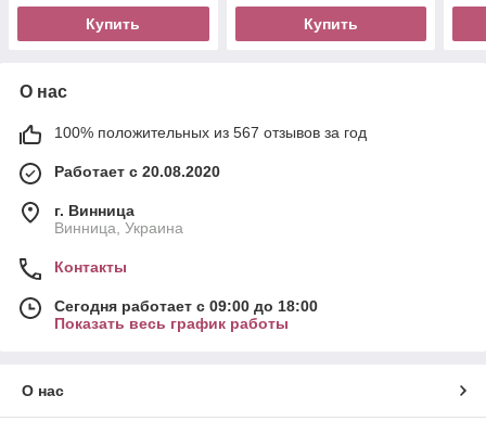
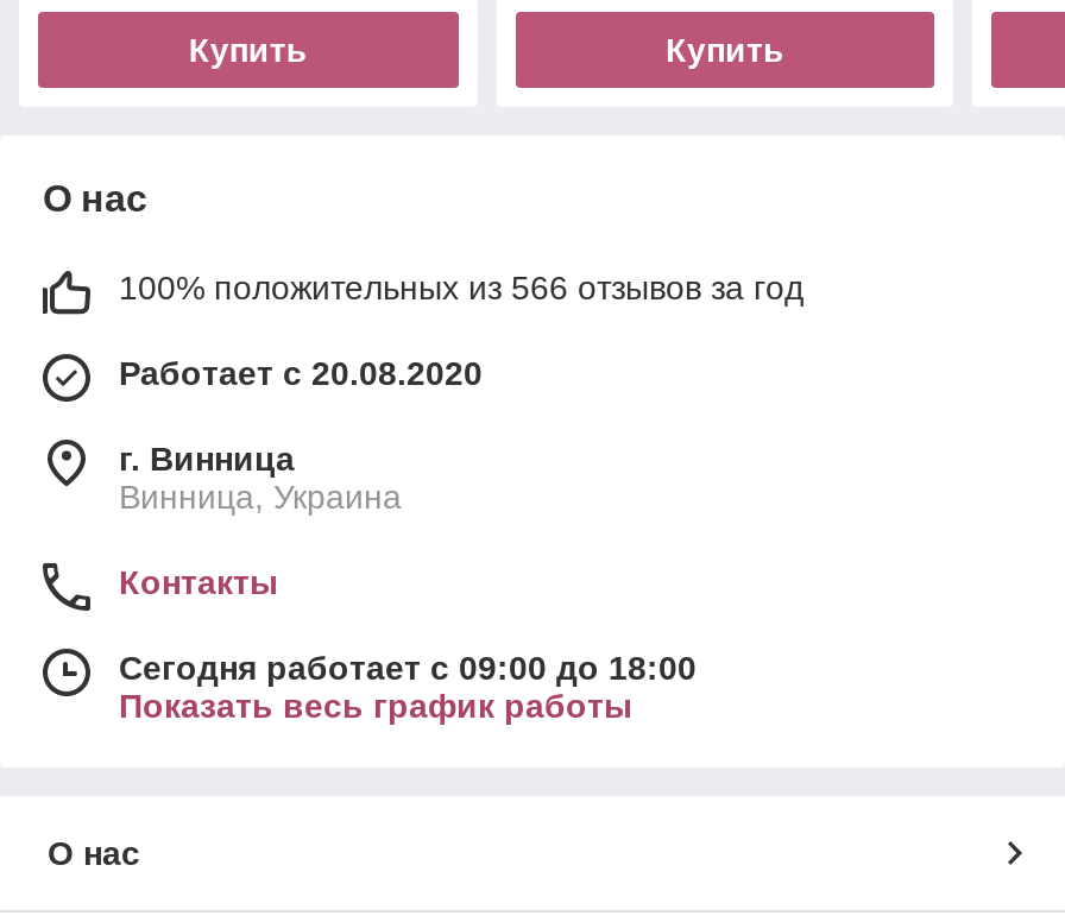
[54,123,367,141] 100% положительных из 567 отзывов за год -> [119,268,804,306] 100% положительных из 566 отзывов за год

